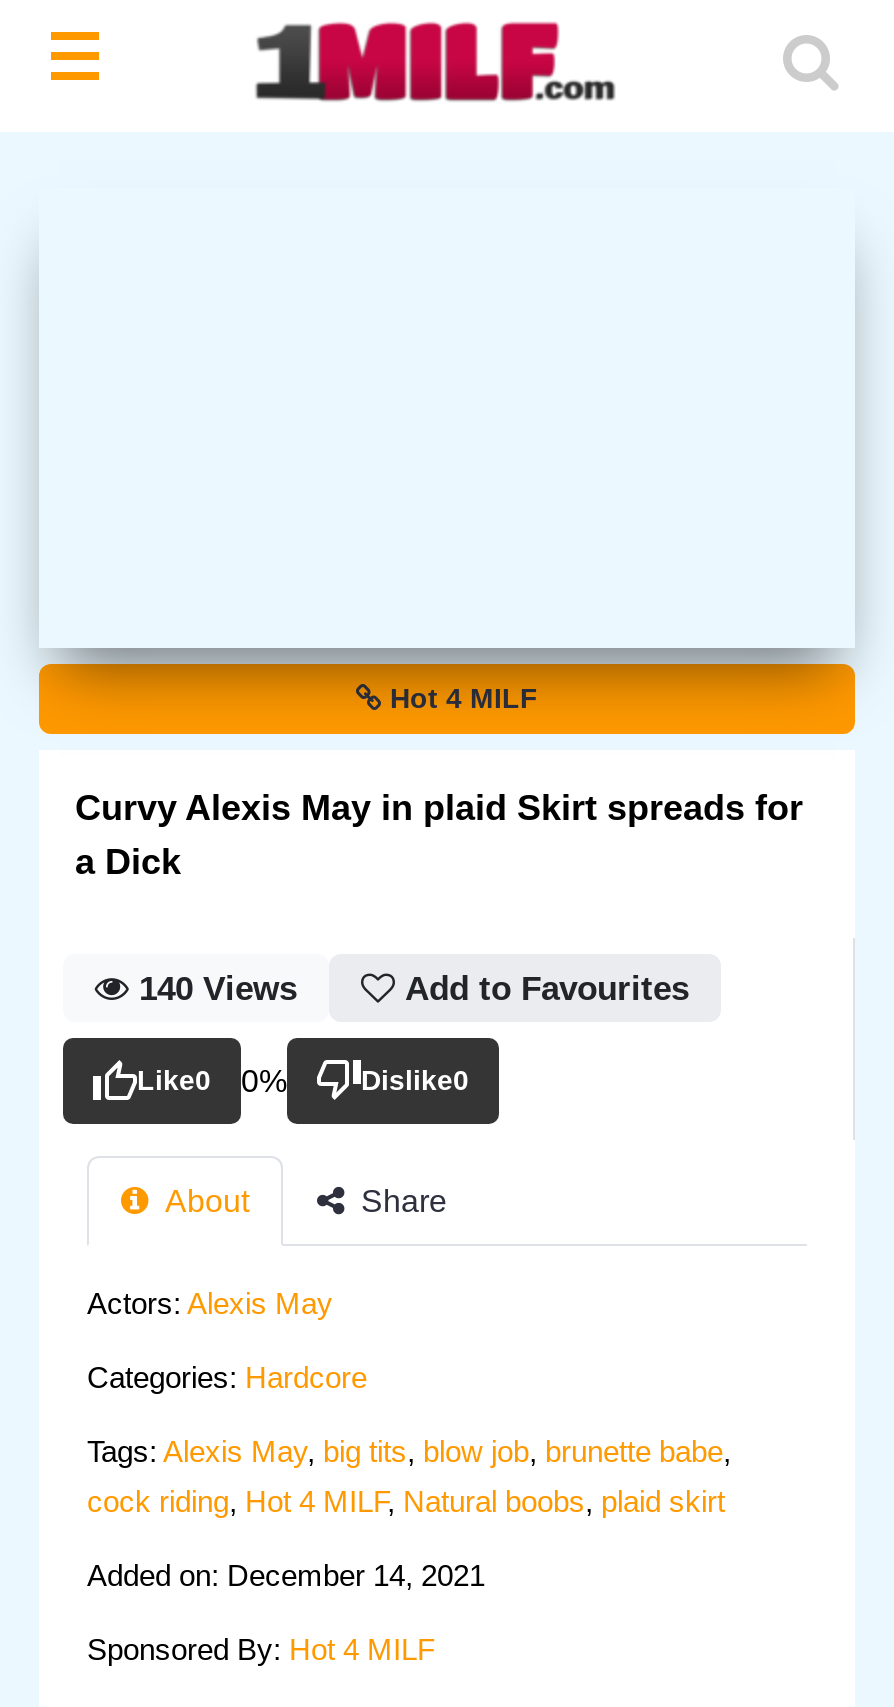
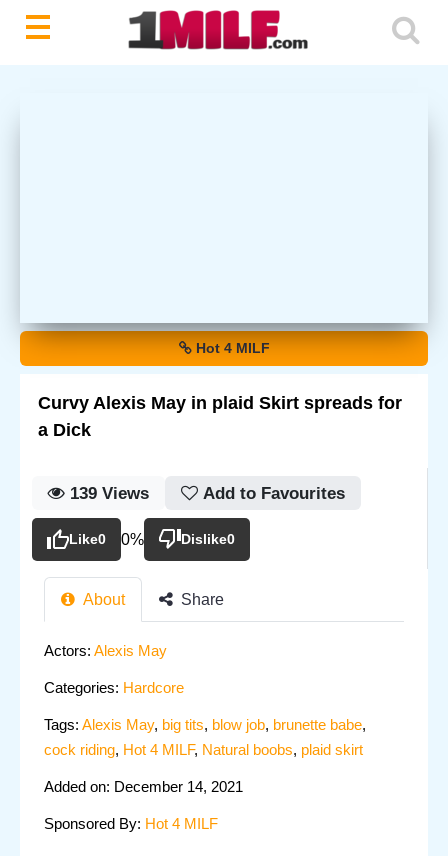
[129,969,297,1007] 140 Views -> [65,483,149,502] 139 Views

